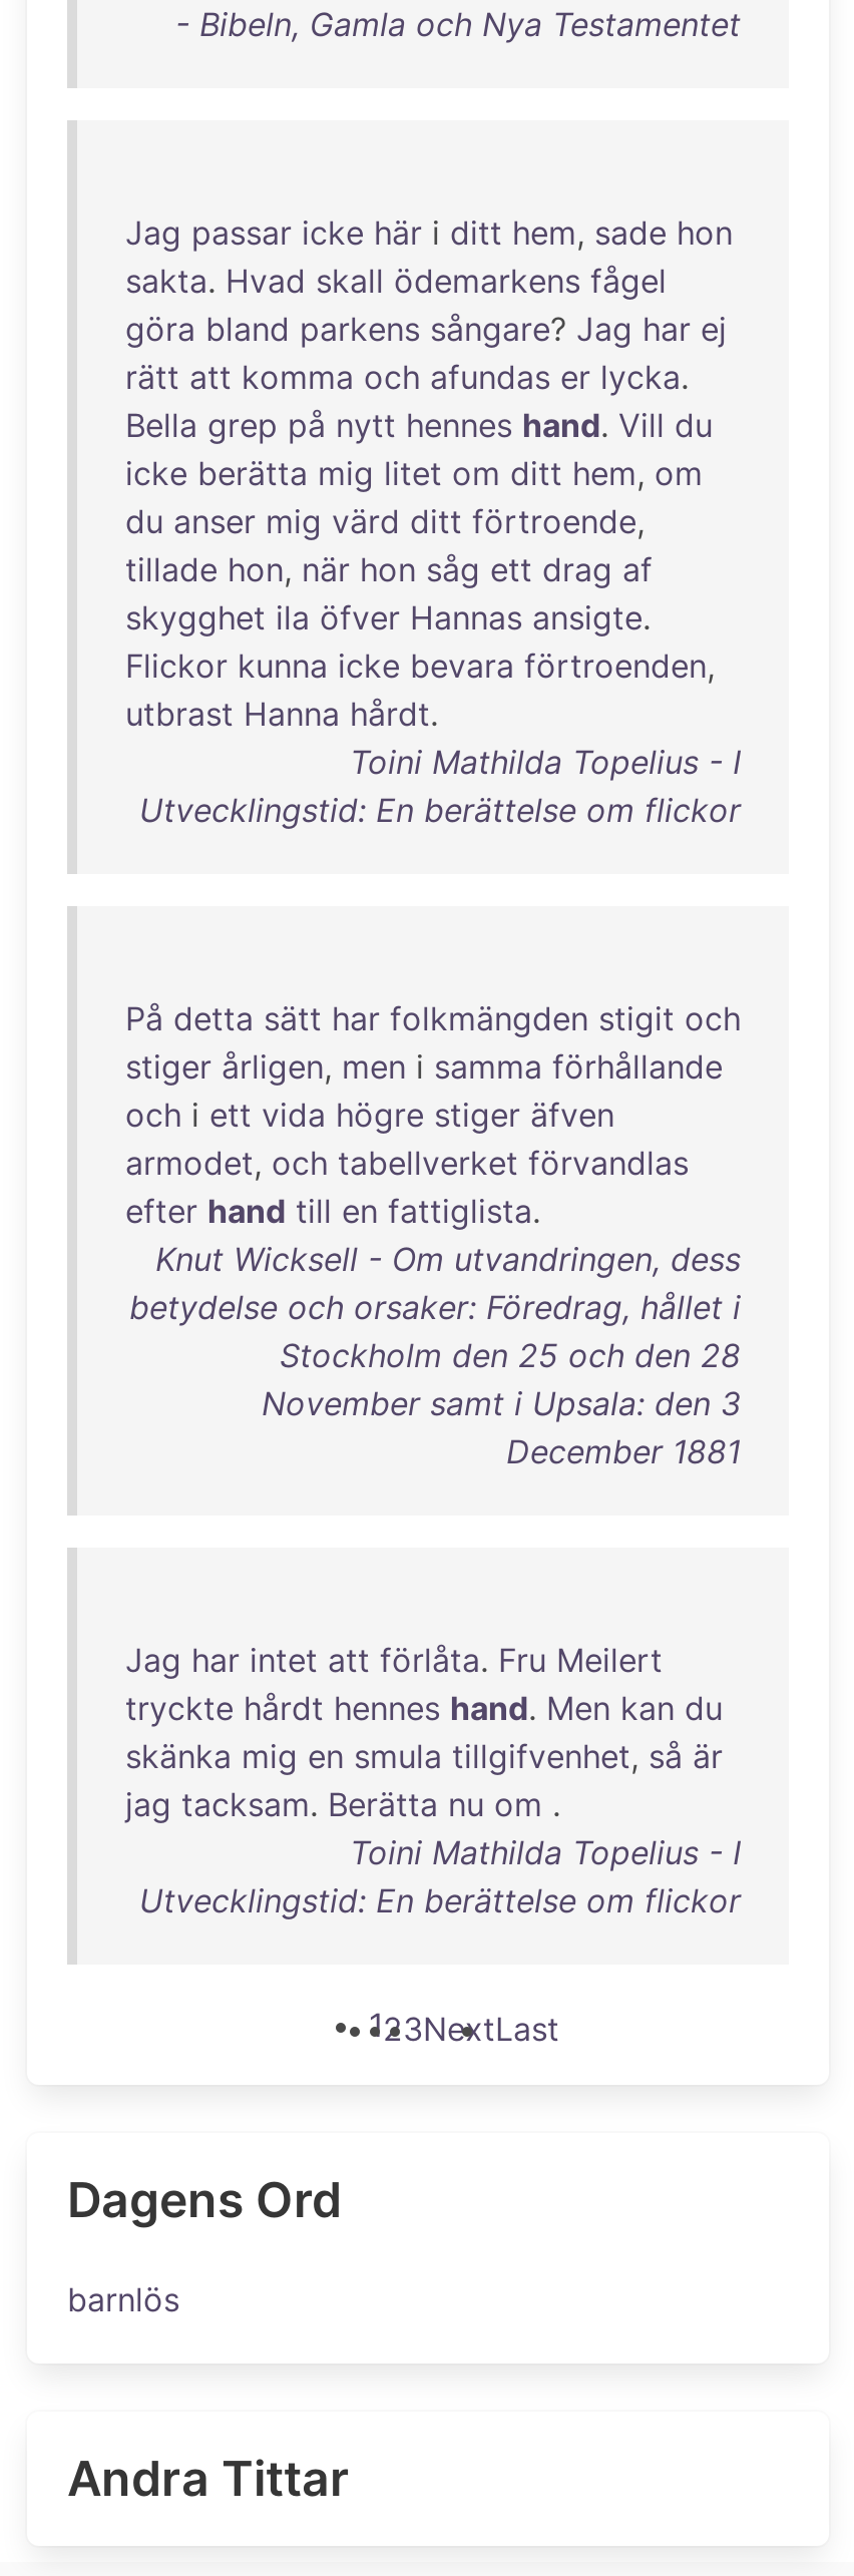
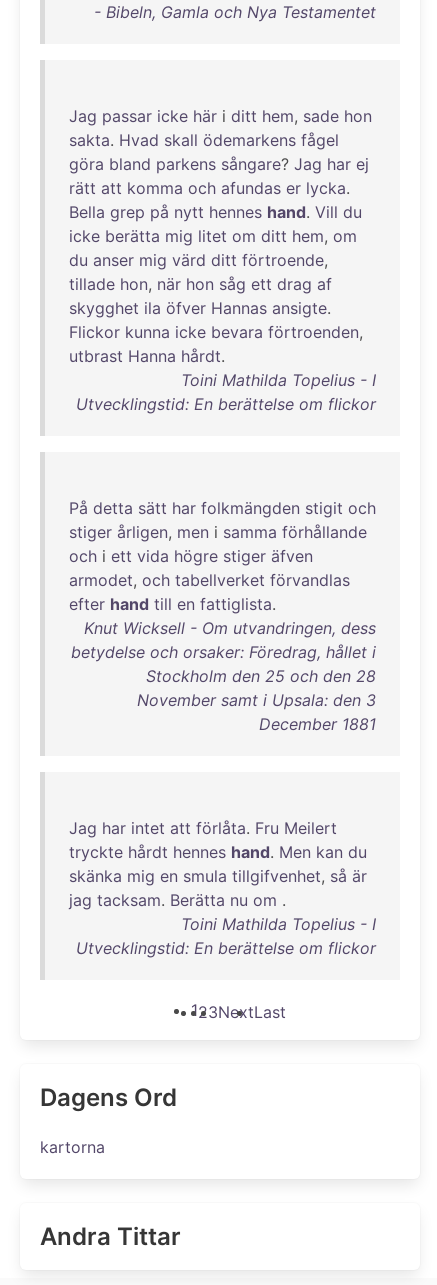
[67,2279,179,2319] barnlös -> [40,1137,105,1157] kartorna

